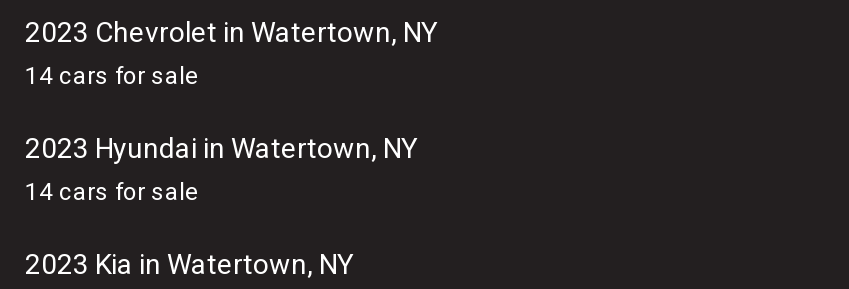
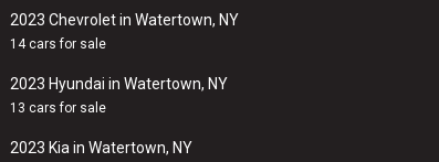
[25,178,199,206] 14 cars for sale -> [10,100,106,116] 13 cars for sale

